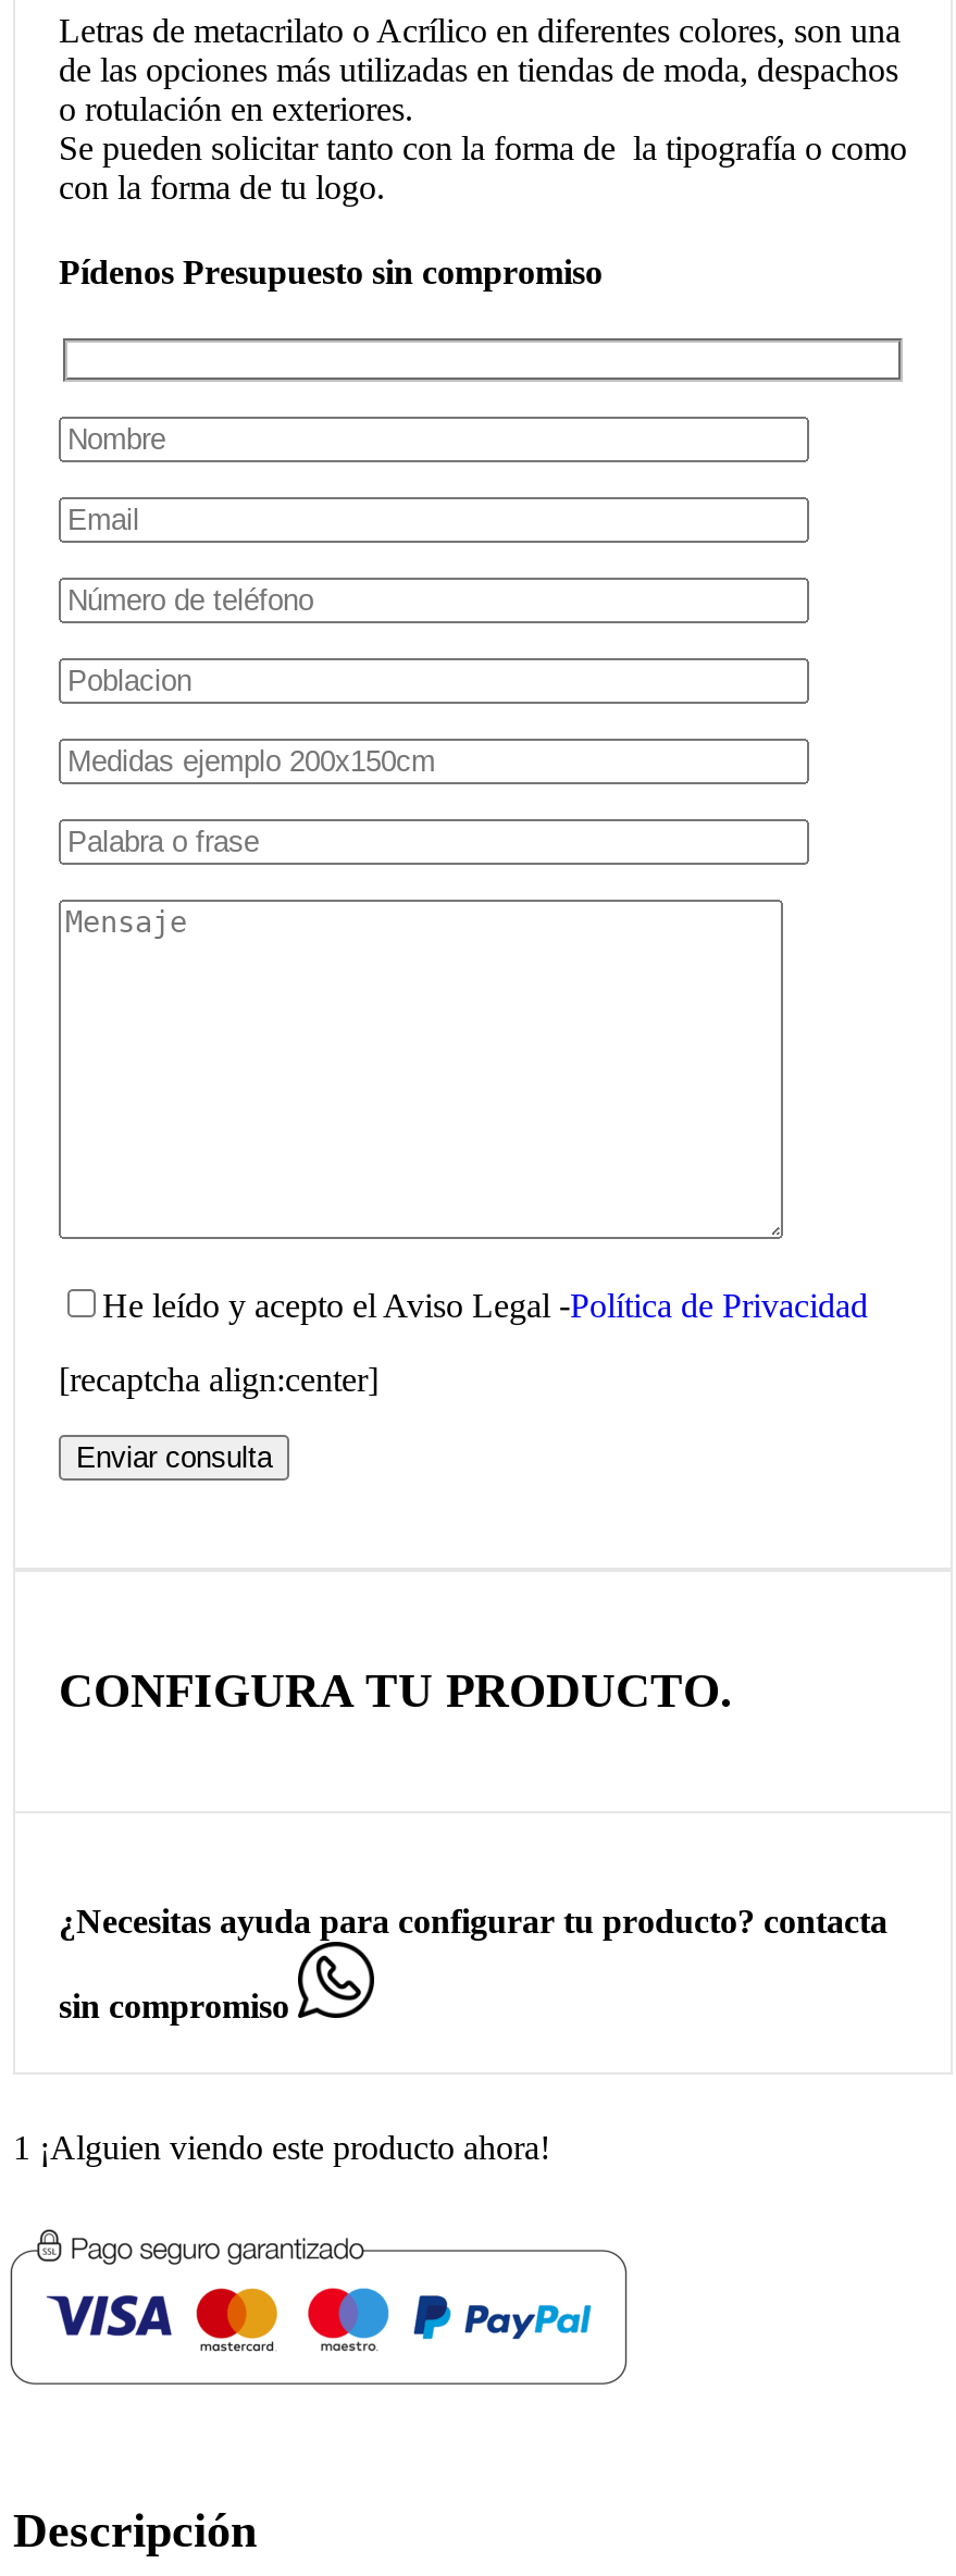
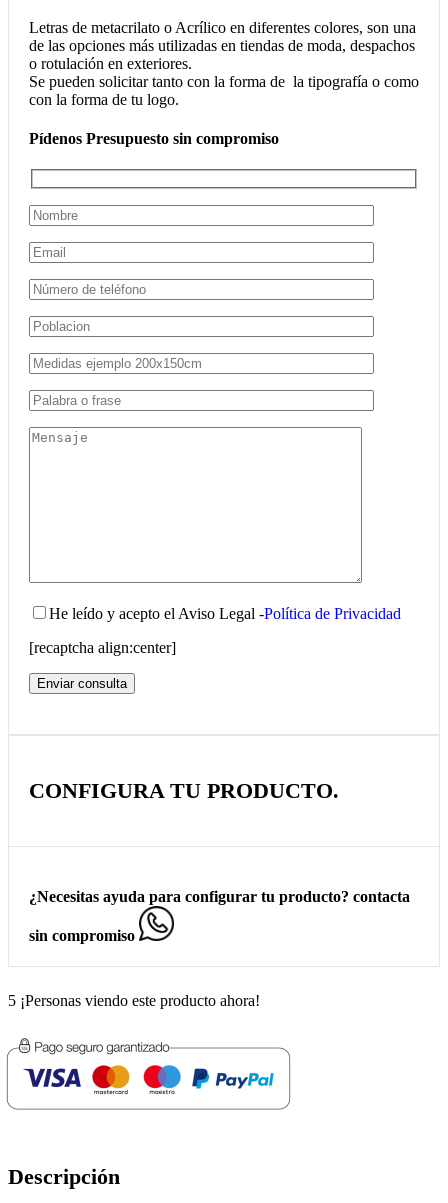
[13,2129,550,2166] 1 ¡Alguien viendo este producto ahora! -> [8,992,260,1009] 5 ¡Personas viendo este producto ahora!

